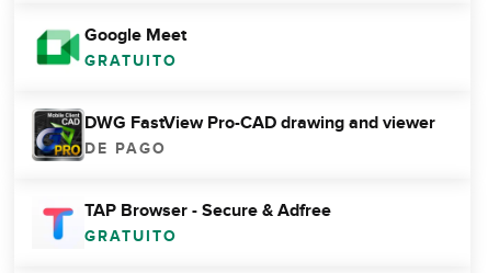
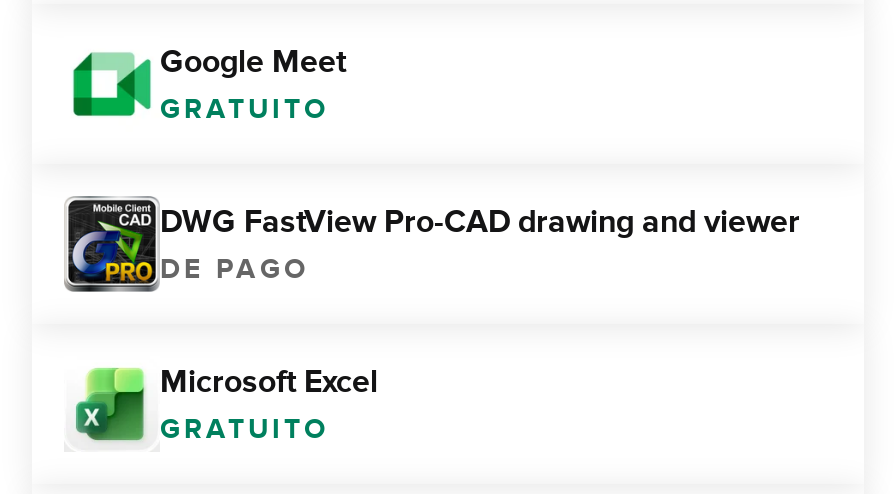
[38,199,331,243] [image] | TAP Browser - Secure & Adfree -> [74,361,378,444] [image] | Microsoft Excel

